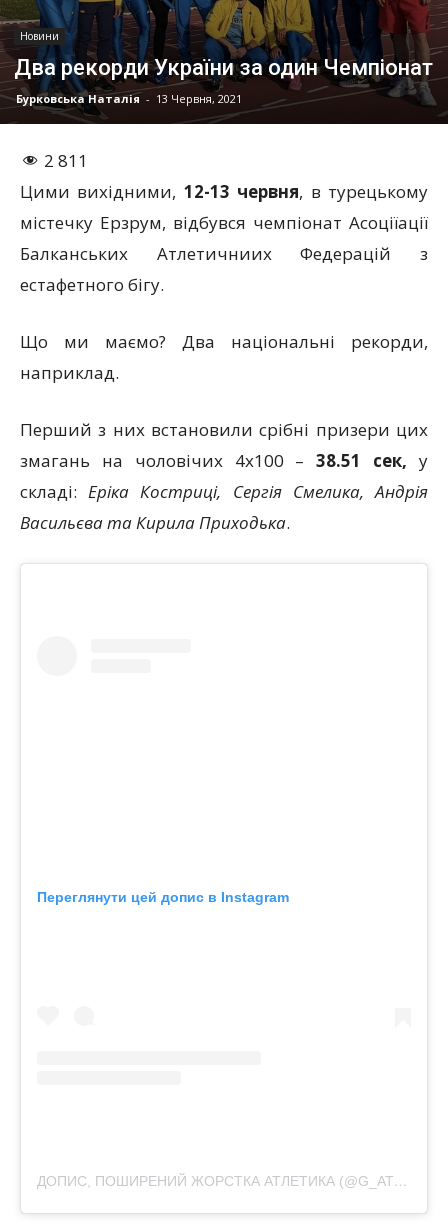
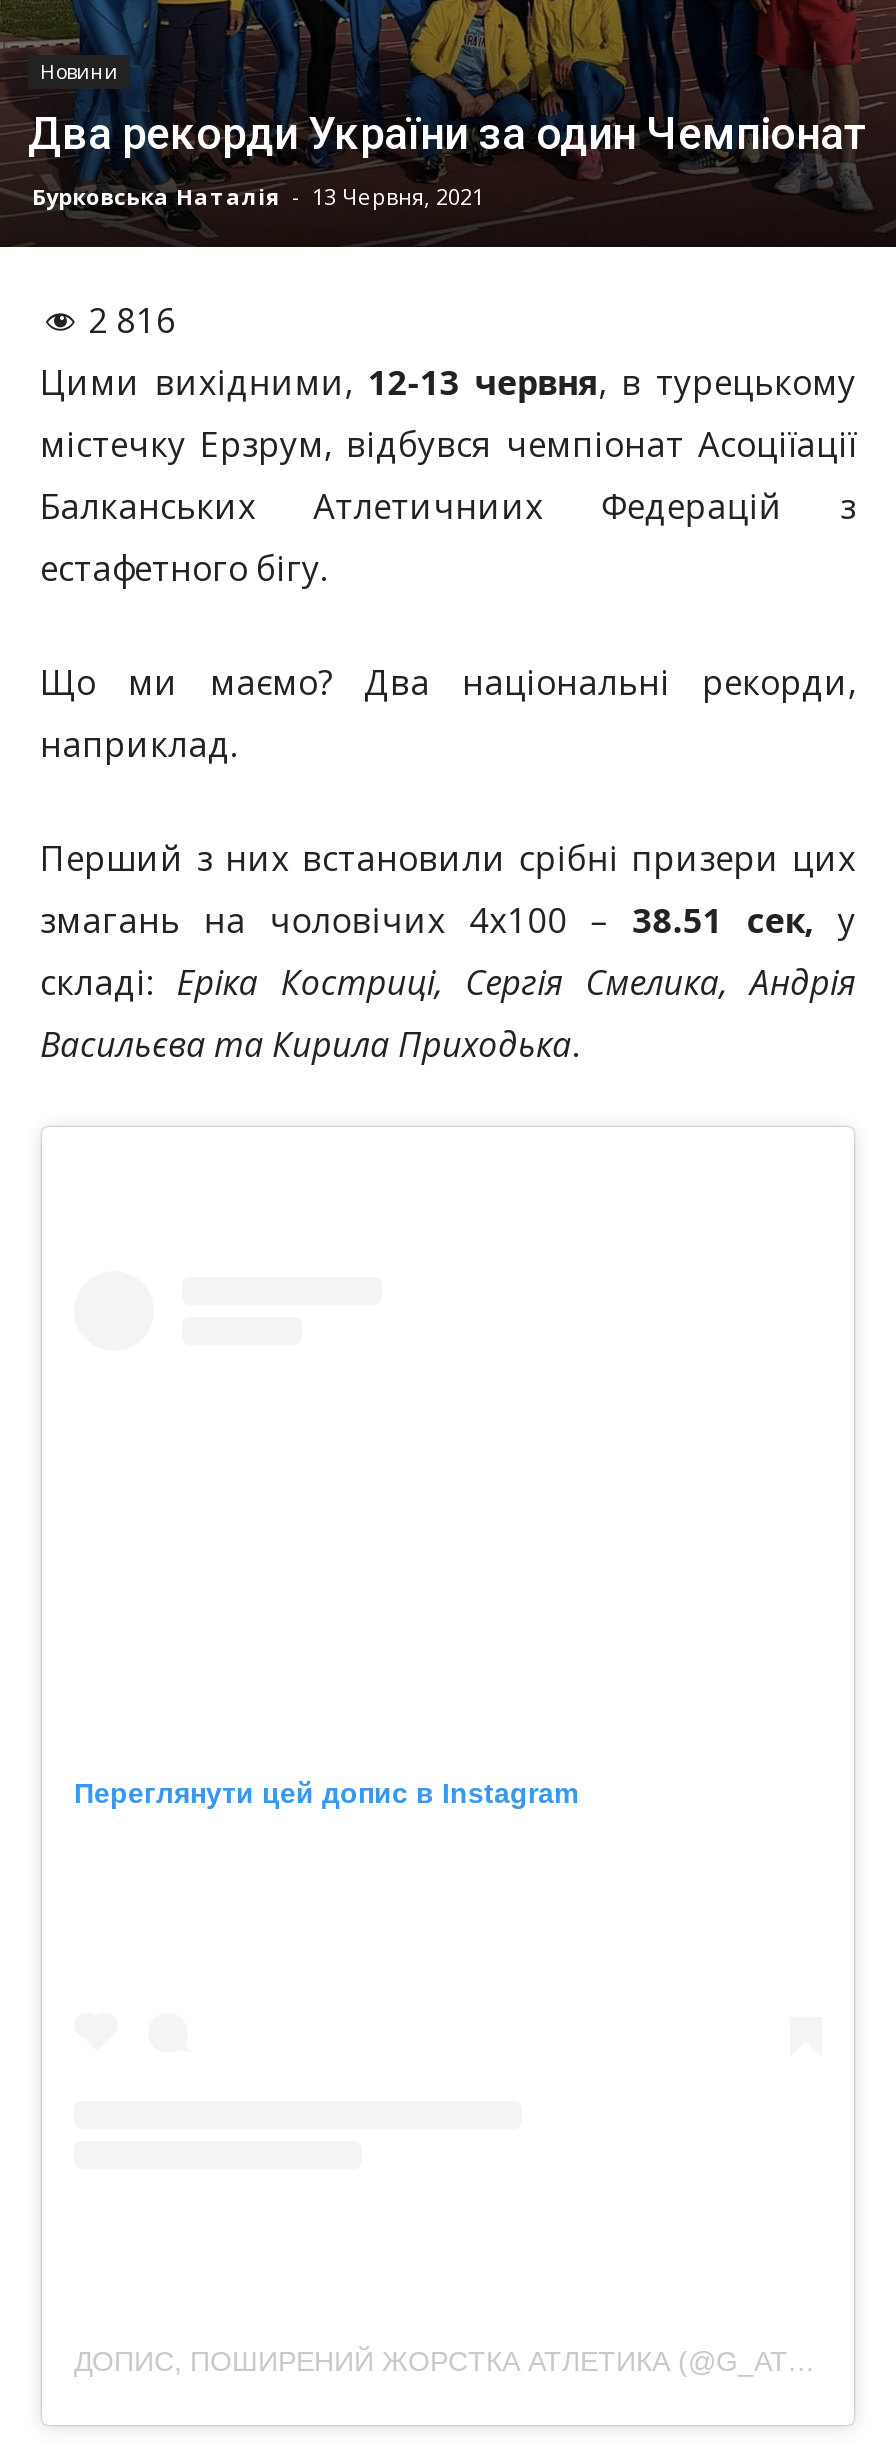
[44,149,88,172] 2 811 -> [88,297,176,343] 2 816

